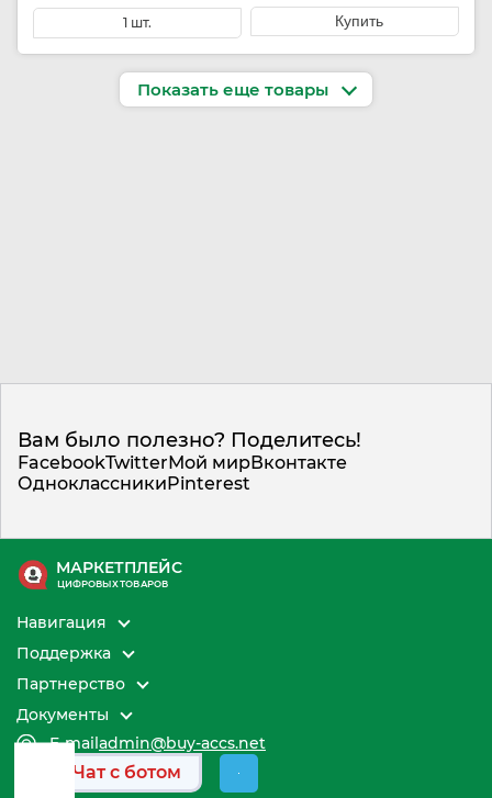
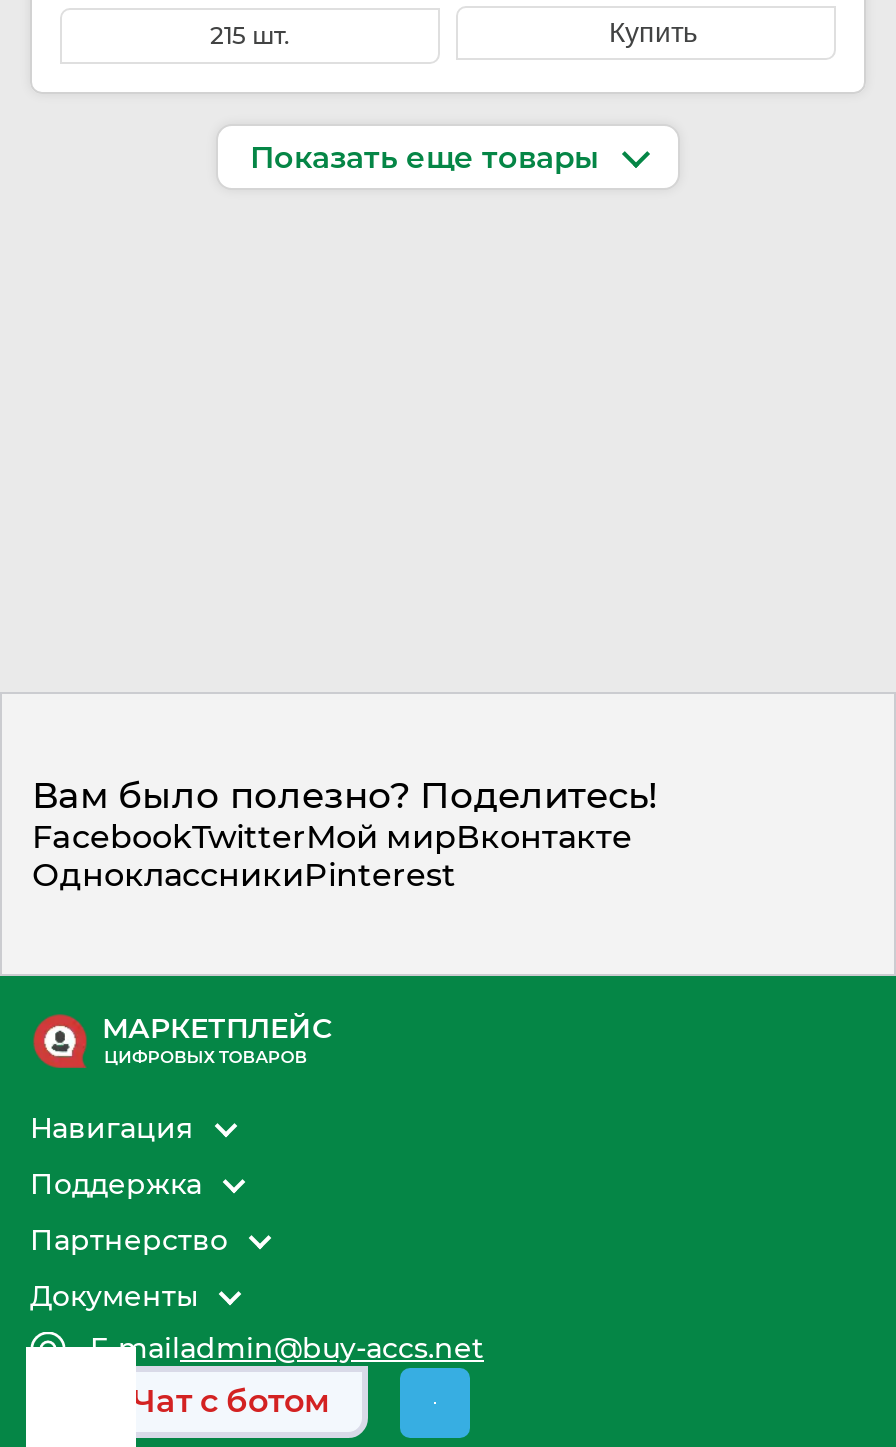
[123,15,152,31] 1 шт. -> [210,21,290,51] 215 шт.

